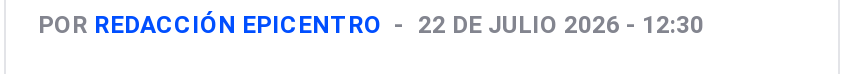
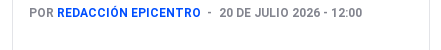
[38,11,704,39] POR REDACCIÓN EPICENTRO 22 DE JULIO 2026 - 12:30 -> [29,6,362,20] POR REDACCIÓN EPICENTRO 20 DE JULIO 2026 - 12:00

